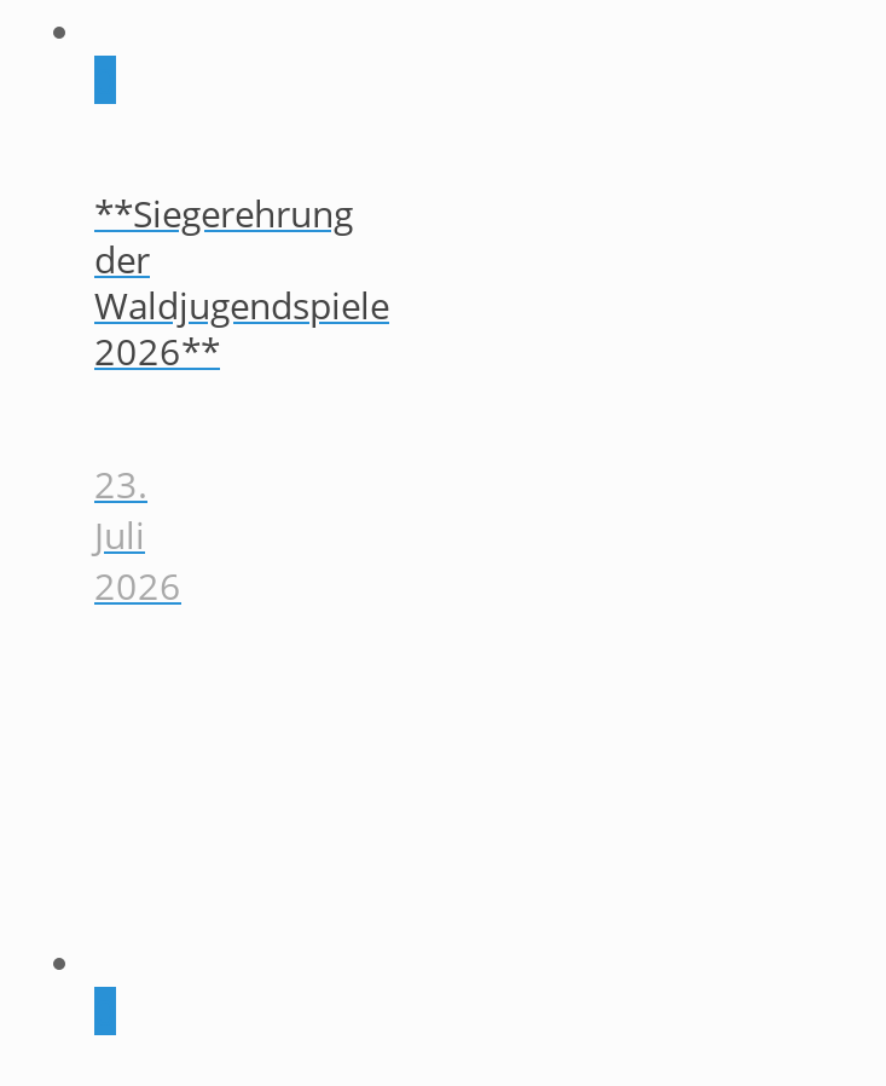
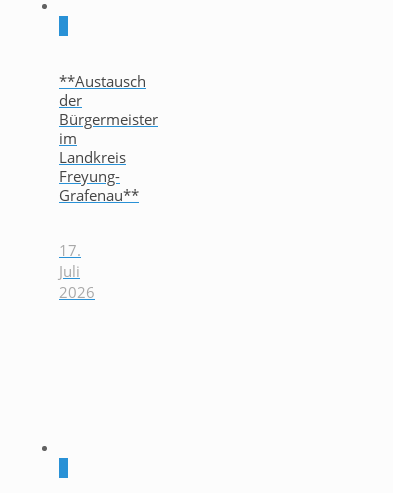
[94,189,353,237] **Siegerehrung -> [59,71,146,91] **Austausch
[94,281,389,375] Waldjugendspiele | 2026** -> [59,109,158,205] Bürgermeister | im | Landkreis | Freyung- | Grafenau**
[94,460,147,508] 23. -> [59,240,81,260] 17.

